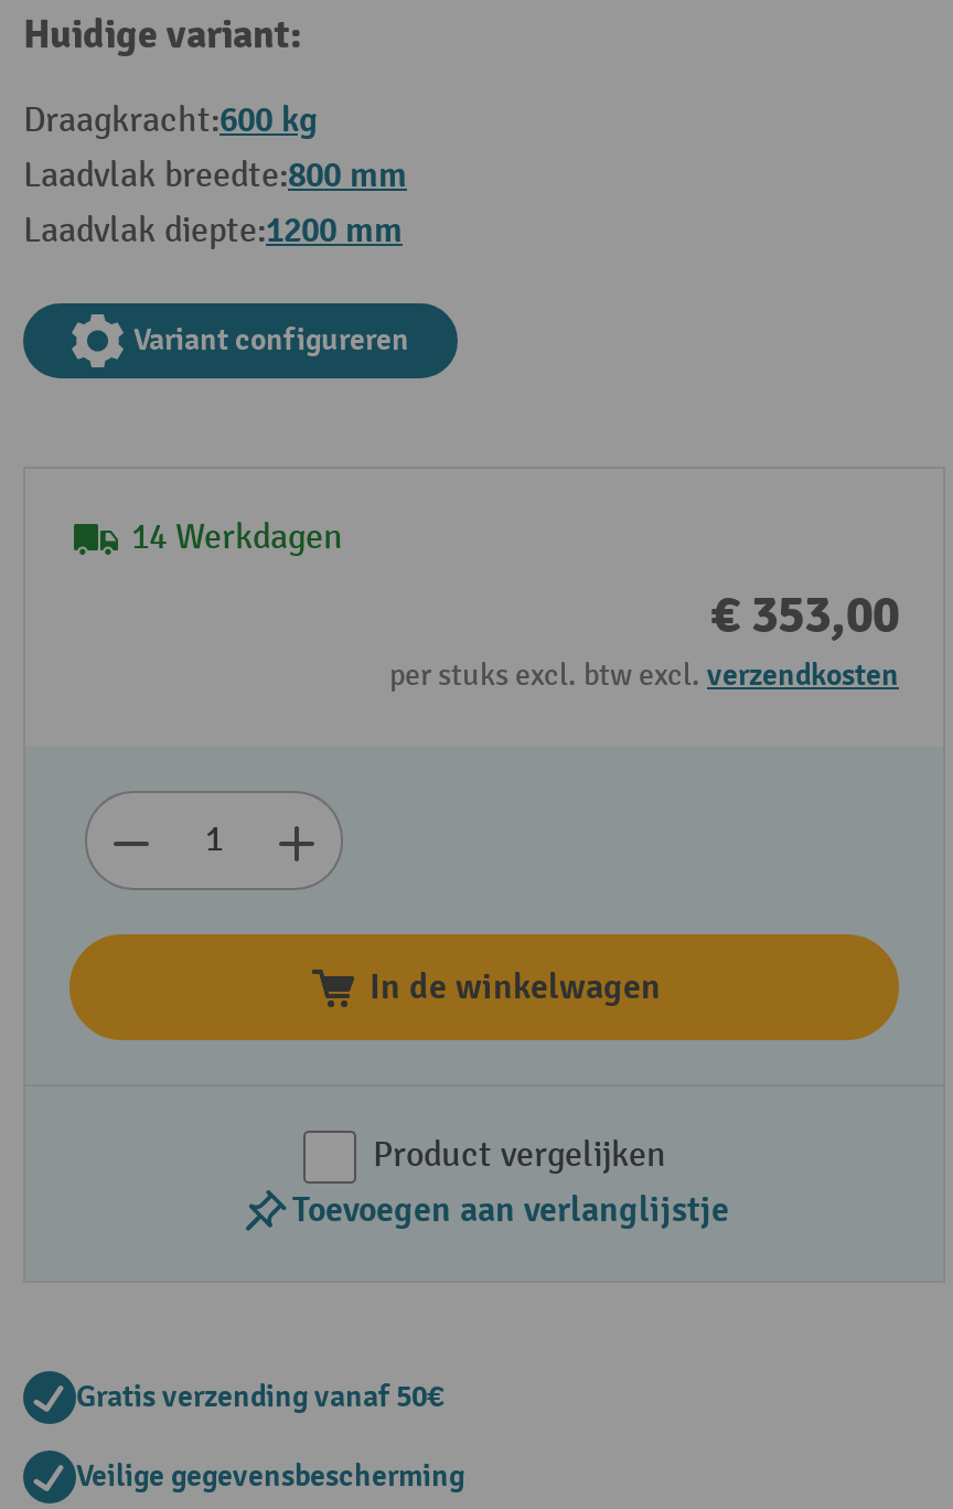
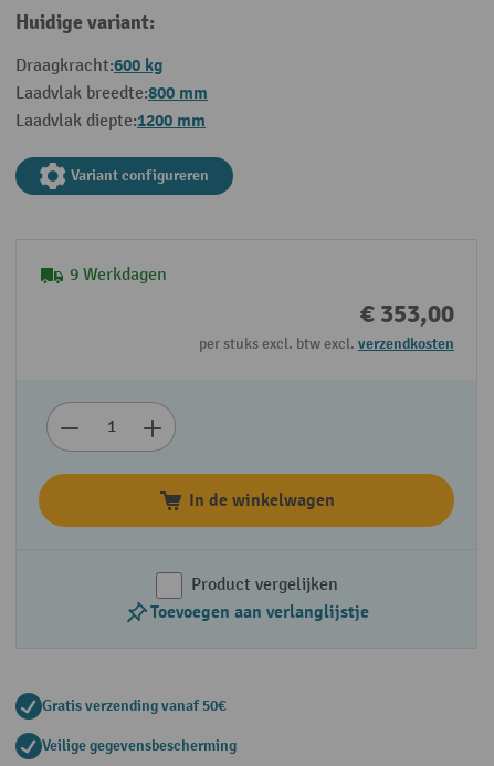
[131,517,343,559] 14 Werkdagen -> [70,265,167,286] 9 Werkdagen

